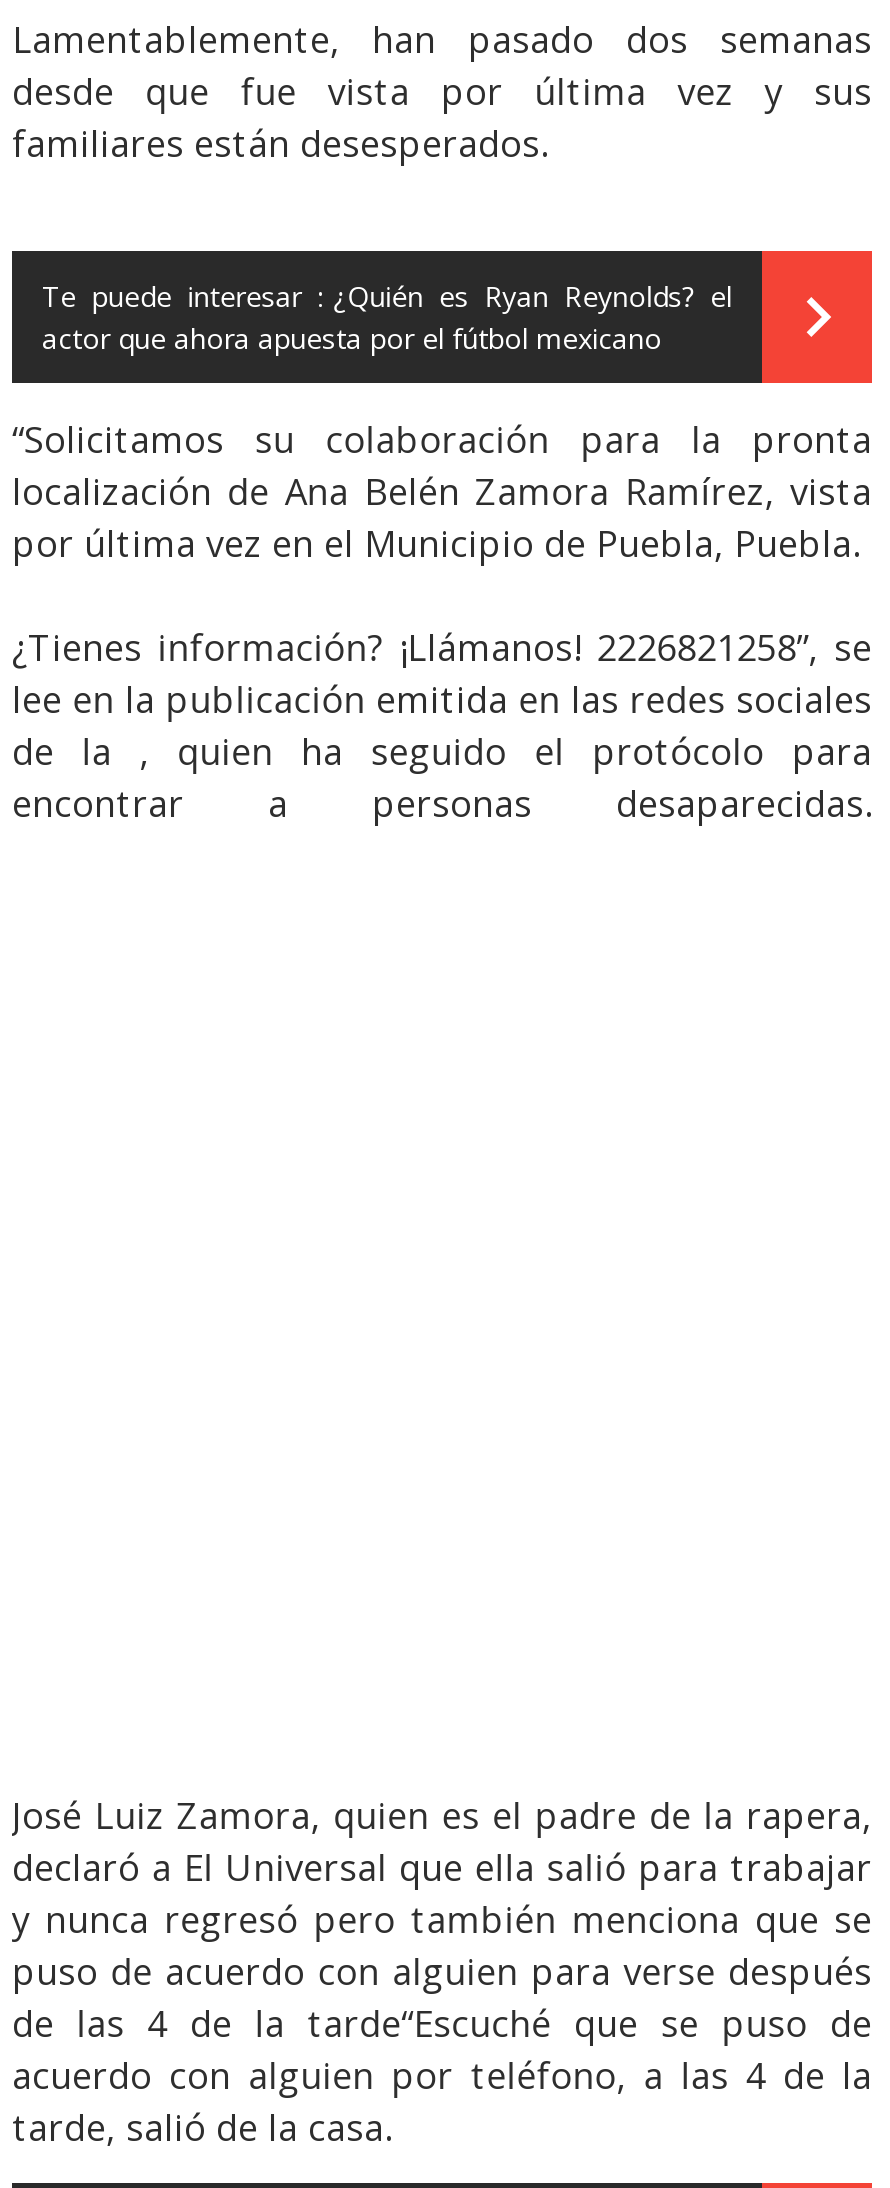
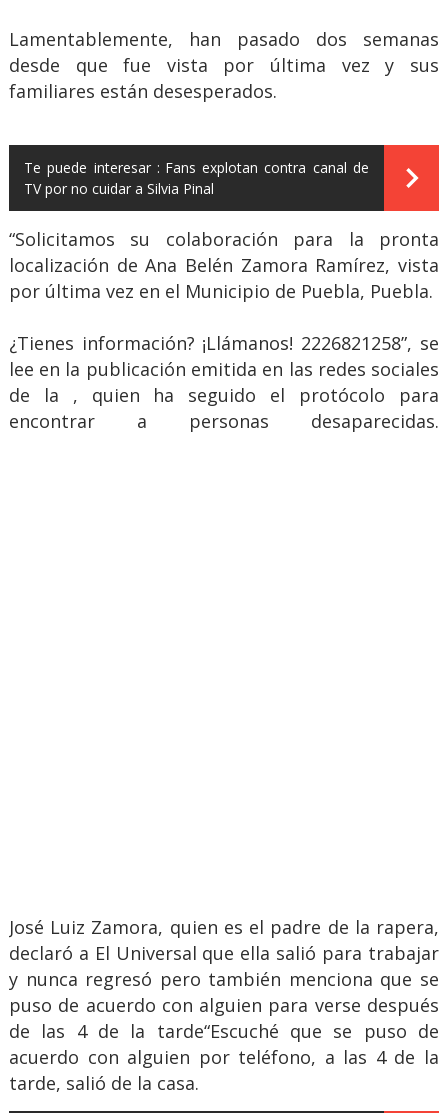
[42,277,732,357] Te puede interesar : ¿Quién es Ryan Reynolds? el | actor que ahora apuesta por el fútbol mexicano -> [24,158,369,198] Te puede interesar : Fans explotan contra canal de | TV por no cuidar a Silvia Pinal

